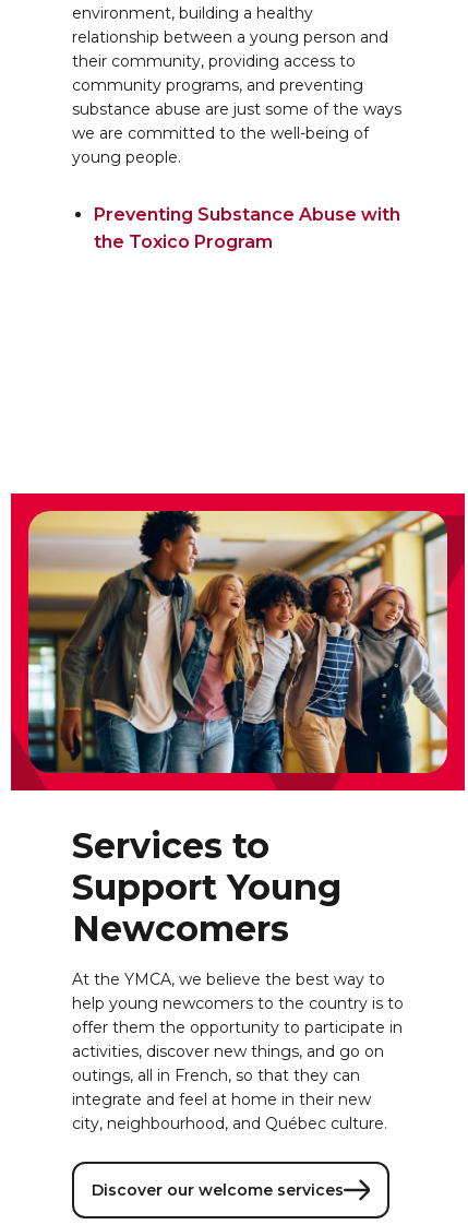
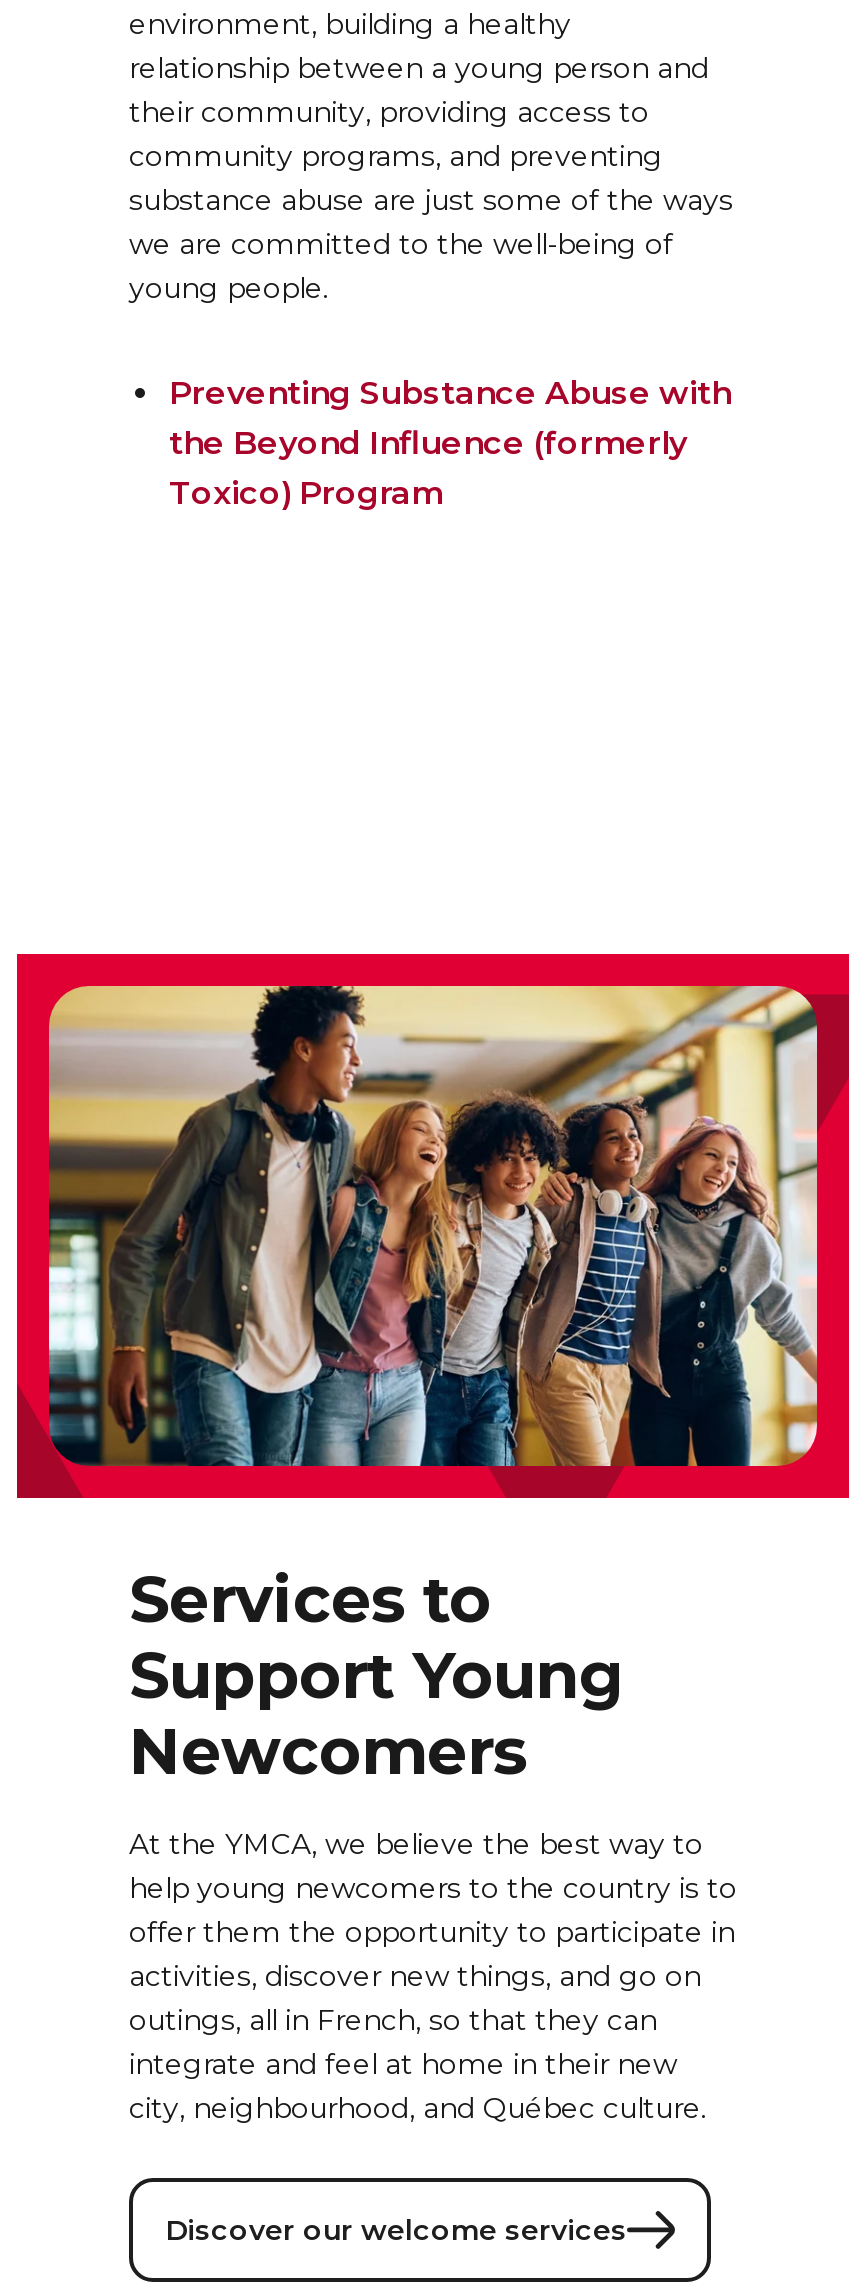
[94,231,273,252] the Toxico Program -> [169,424,687,512] the Beyond Influence (formerly | Toxico) Program

